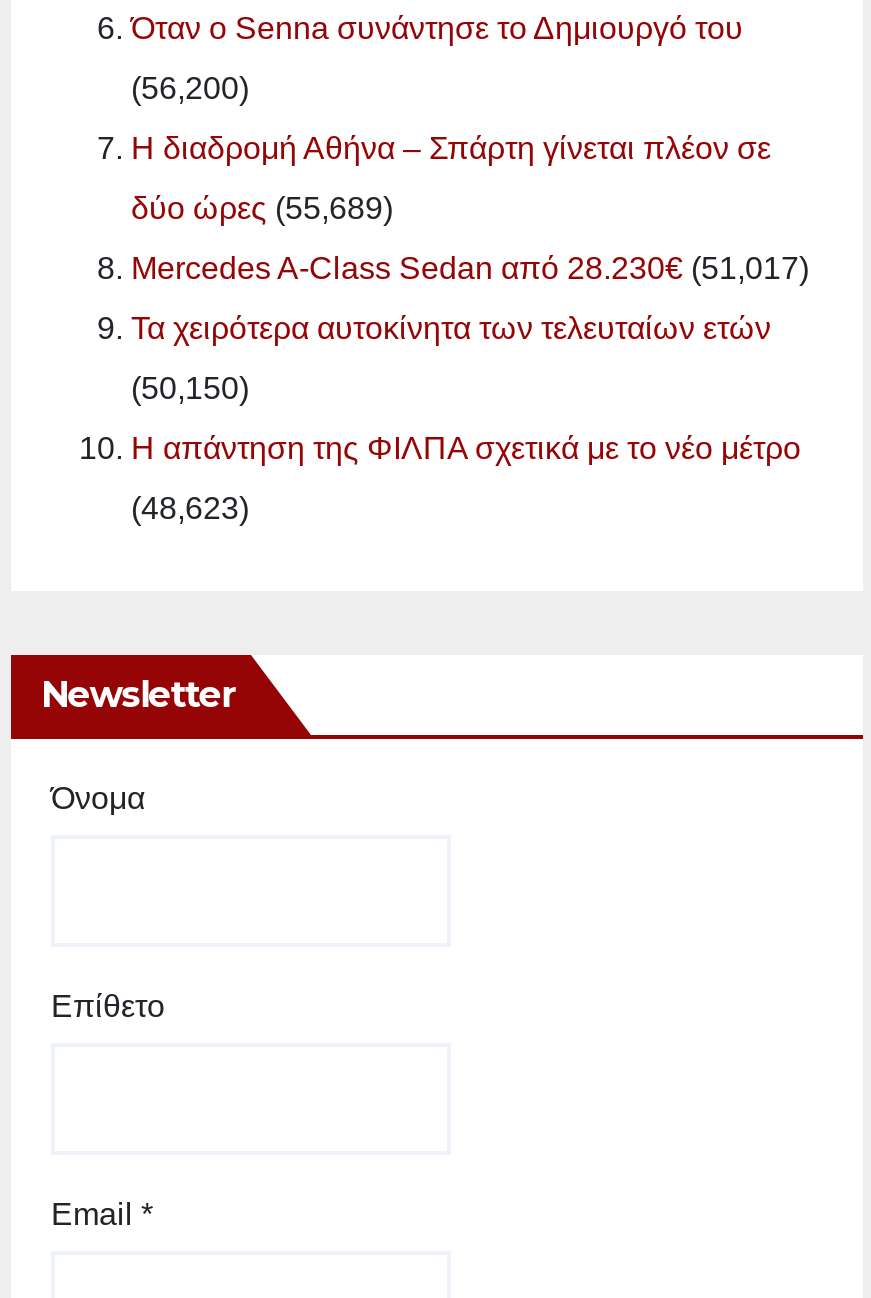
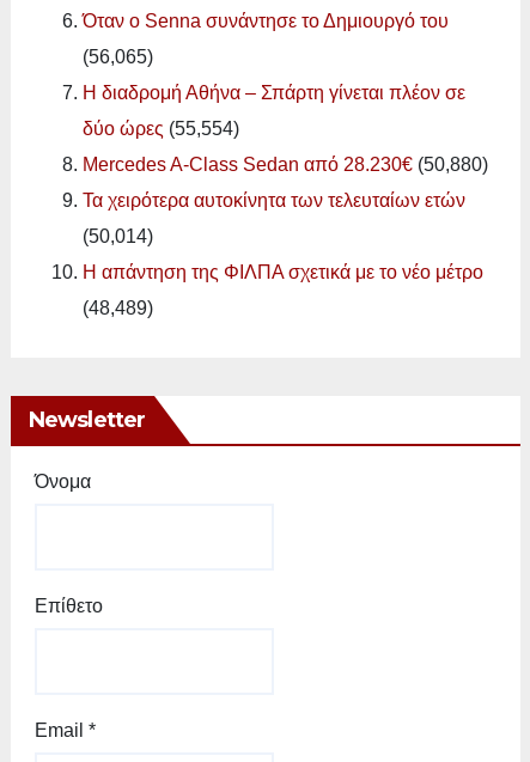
[131,71,249,105] (56,200) -> [83,47,153,67] (56,065)
[131,191,393,225] δύο ώρες (55,689) -> [83,118,239,139] δύο ώρες (55,554)
[131,251,809,285] Mercedes A-Class Sedan από 28.230€ (51,017) -> [83,154,488,175] Mercedes A-Class Sedan από 28.230€ (50,880)
[131,371,249,405] (50,150) -> [83,226,153,246] (50,014)
[131,491,249,525] (48,623) -> [83,298,153,318] (48,489)

